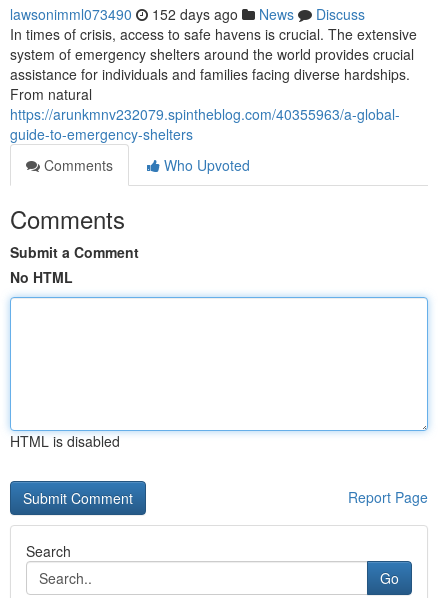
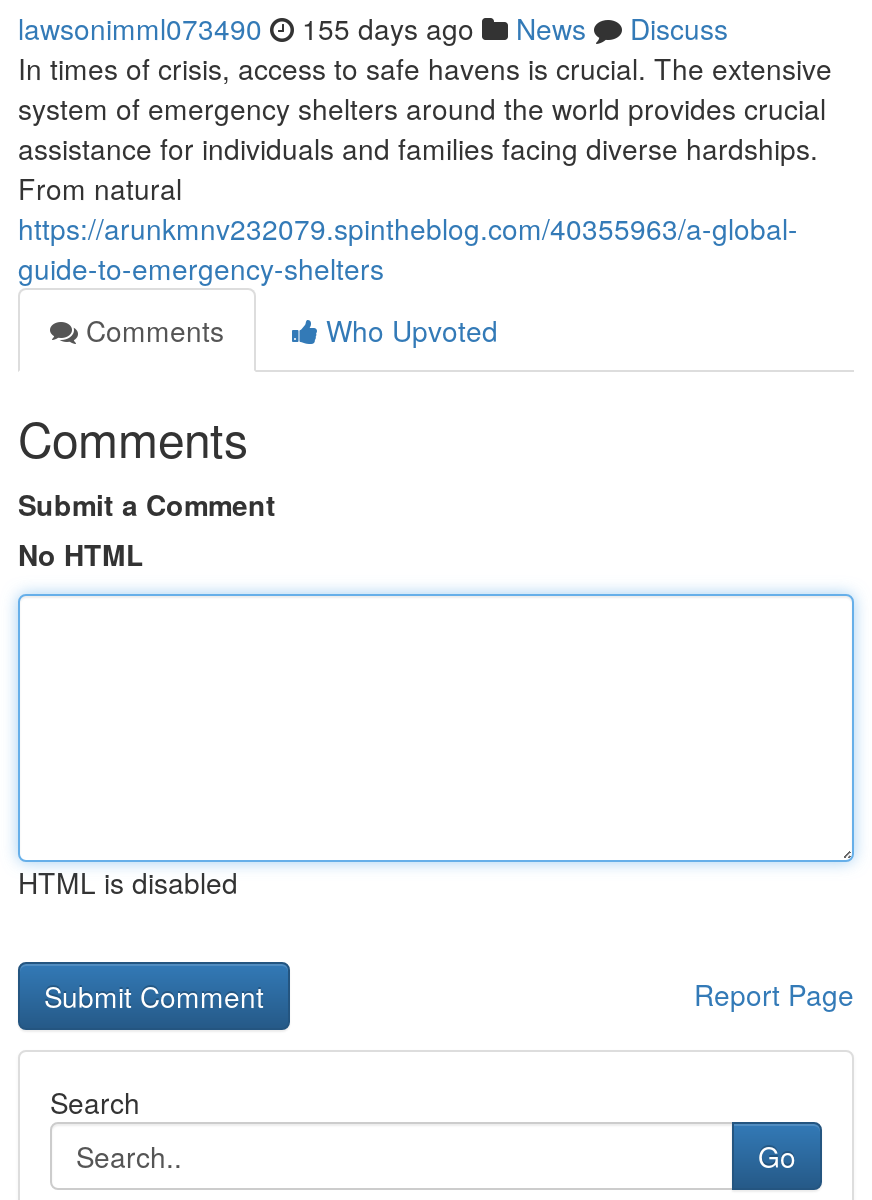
[10,4,365,24] lawsonimml073490 152 days ago News Discuss -> [18,8,728,48] lawsonimml073490 155 days ago News Discuss

